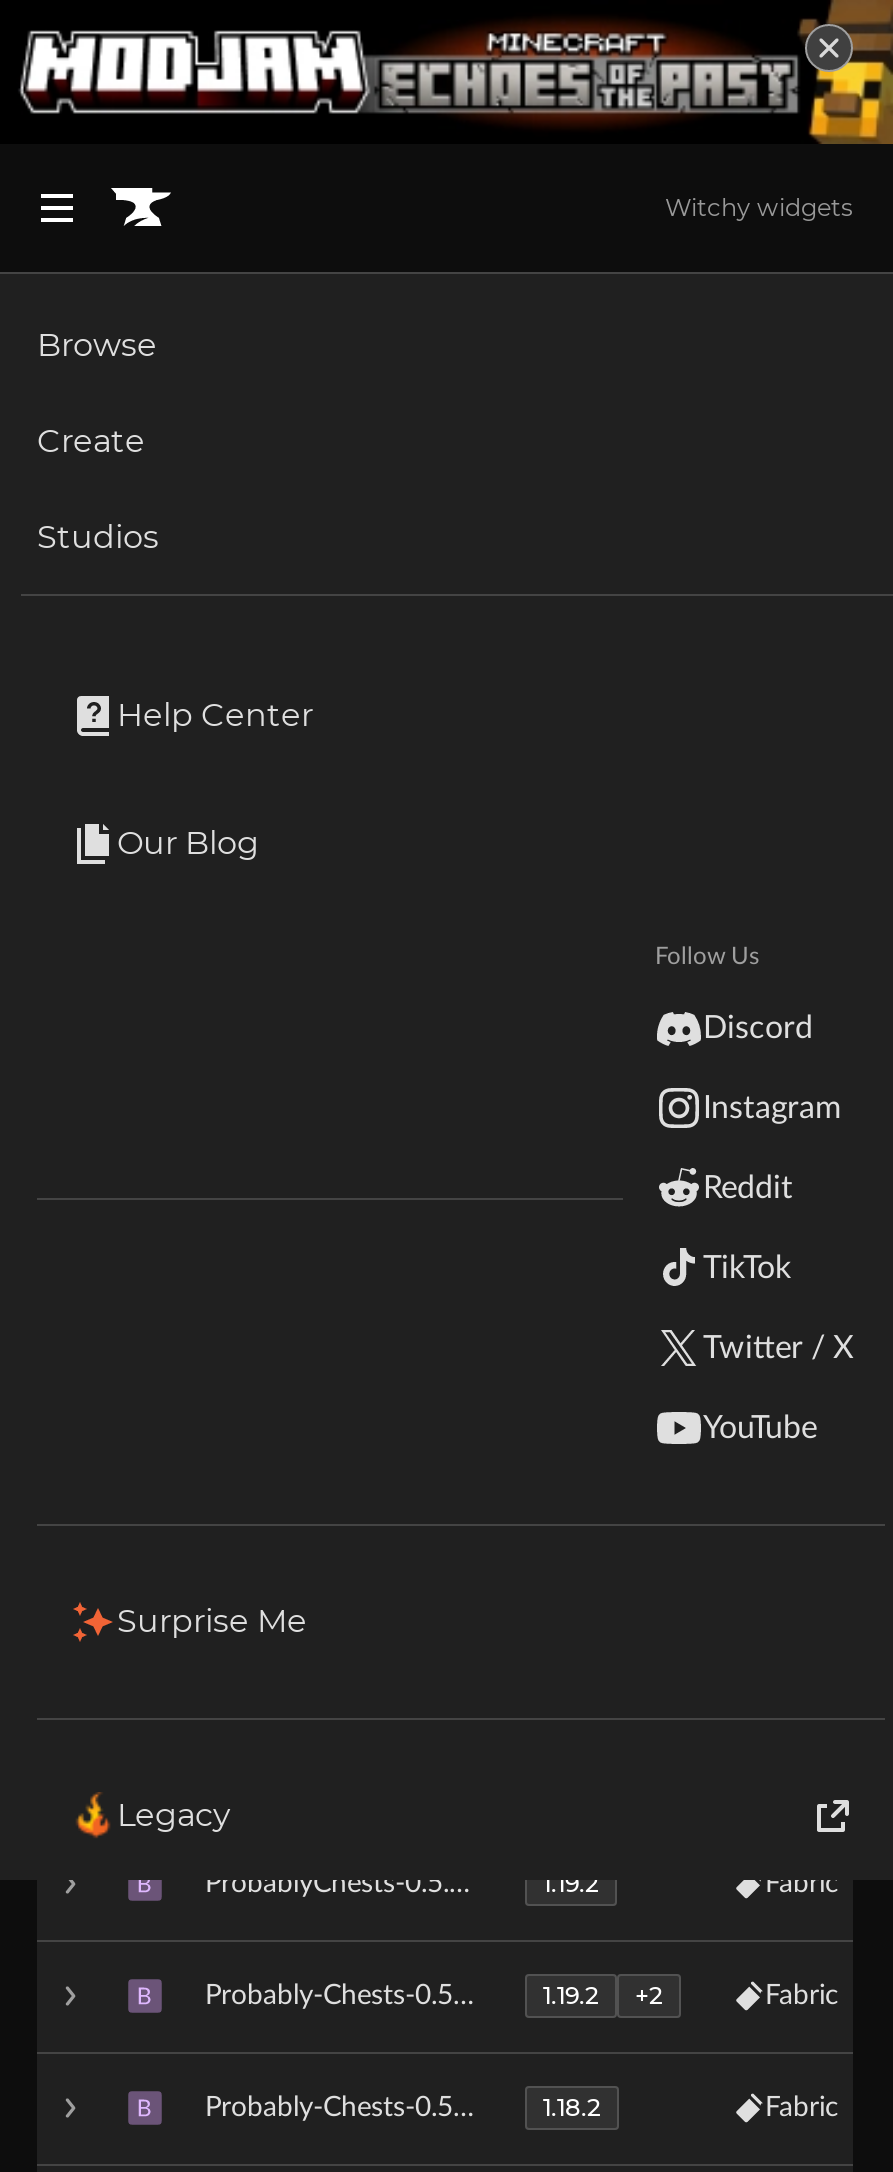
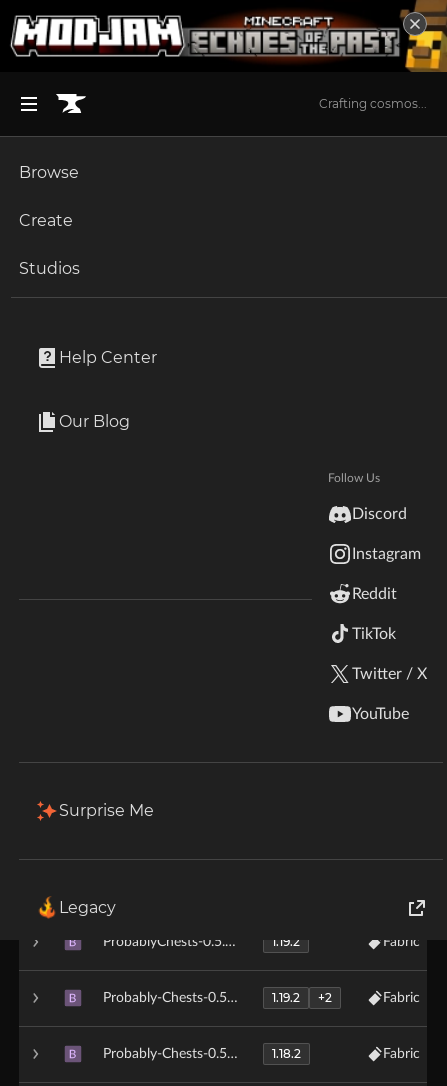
[665,191,853,221] Witchy widgets -> [319,96,427,111] Crafting cosmos...

